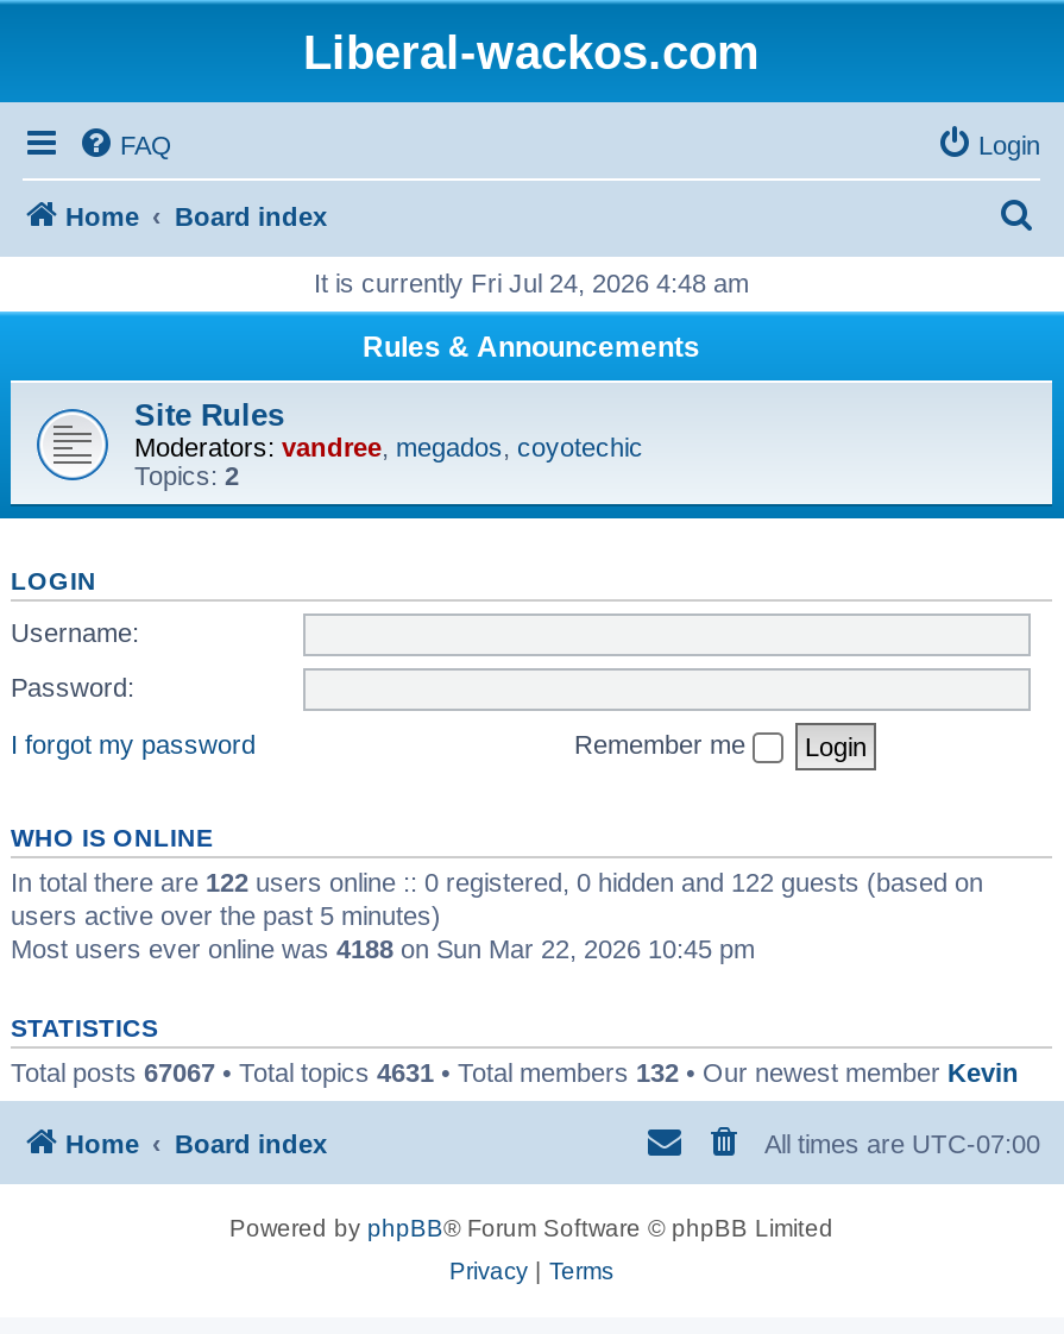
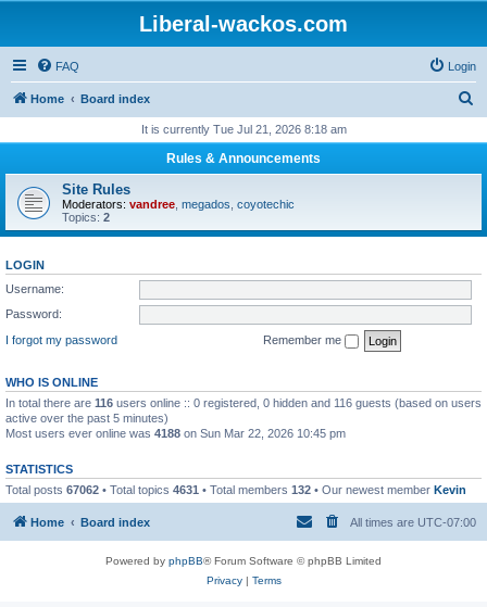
[314,269,749,297] It is currently Fri Jul 24, 2026 4:48 am -> [141,123,346,136] It is currently Tue Jul 21, 2026 8:18 am
[11,867,983,929] In total there are 122 users online :: 0 registered, 0 hidden and 122 guests (based on | users active over the past 5 minutes) -> [5,396,482,424] In total there are 116 users online :: 0 registered, 0 hidden and 116 guests (based on users | active over the past 5 minutes)
[11,1057,1019,1086] Total posts 67067 • Total topics 4631 • Total members 132 • Our newest member Kevin -> [5,483,466,496] Total posts 67062 • Total topics 4631 • Total members 132 • Our newest member Kevin

